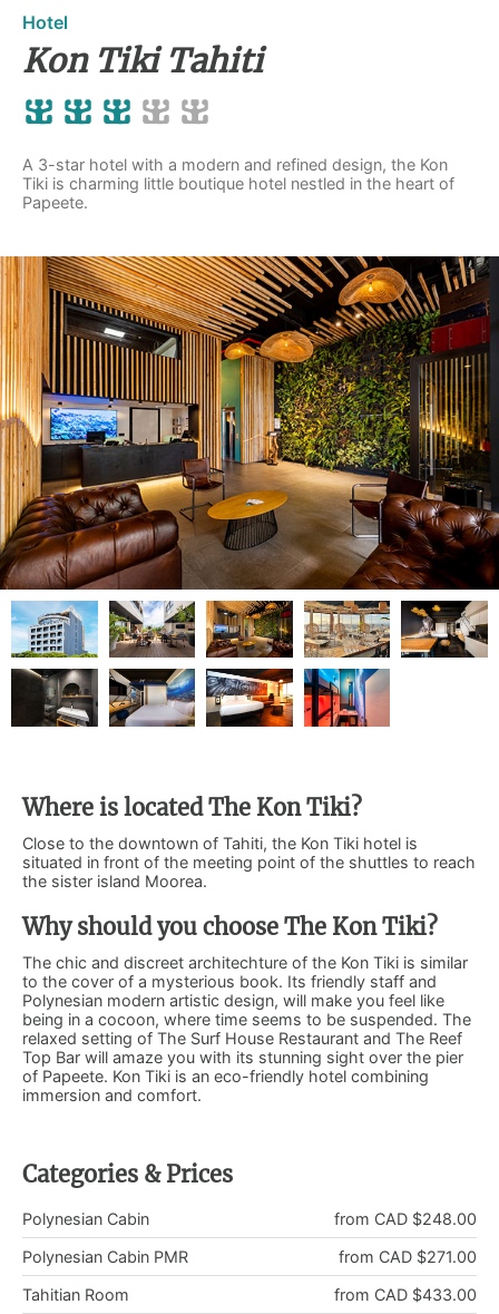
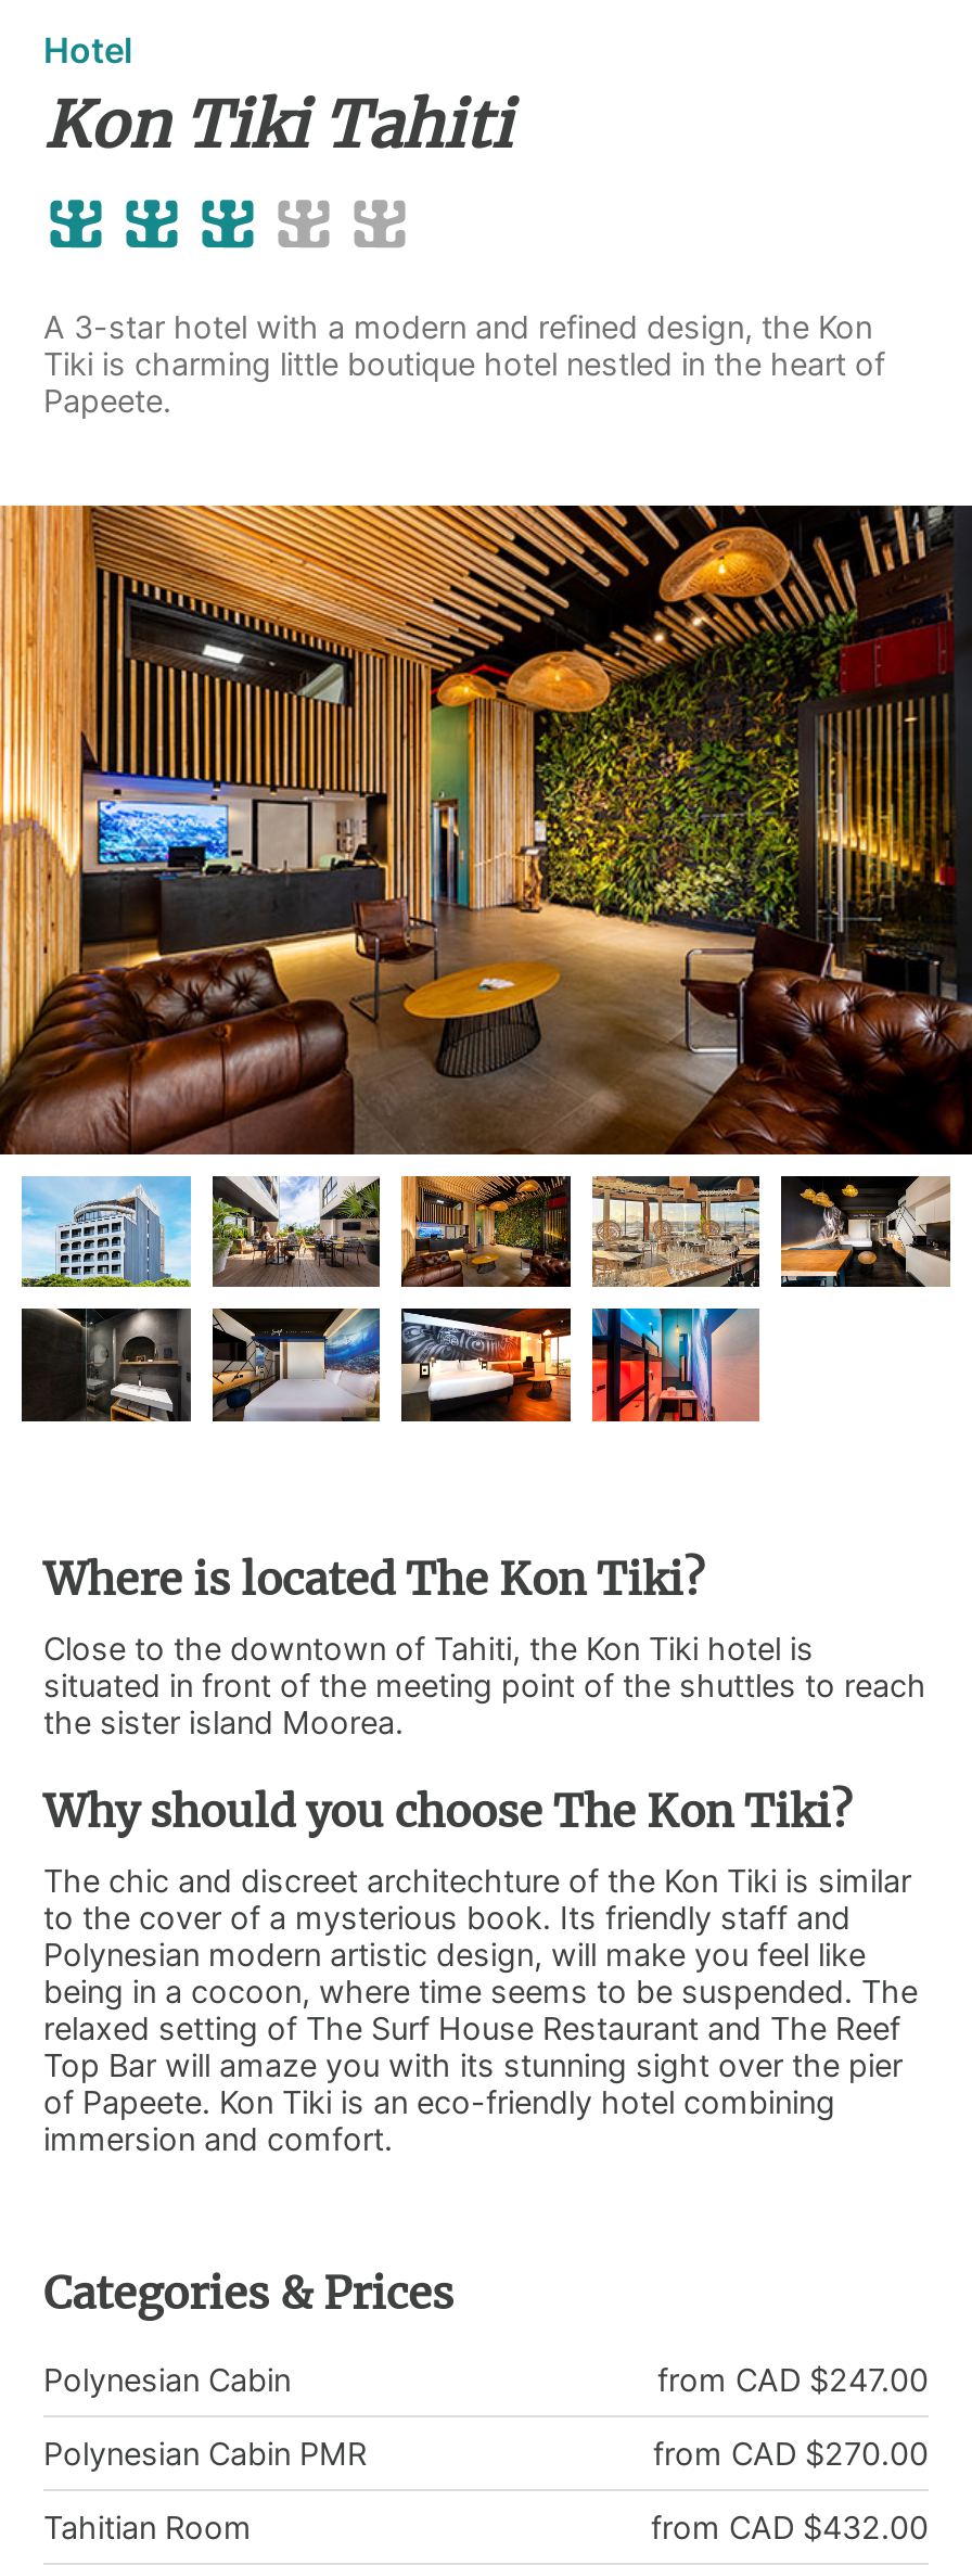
[334,1209,477,1228] from CAD $248.00 -> [657,2361,929,2398] from CAD $247.00
[339,1247,477,1266] from CAD $271.00 -> [653,2435,929,2472] from CAD $270.00
[334,1285,477,1304] from CAD $433.00 -> [651,2509,929,2546] from CAD $432.00

